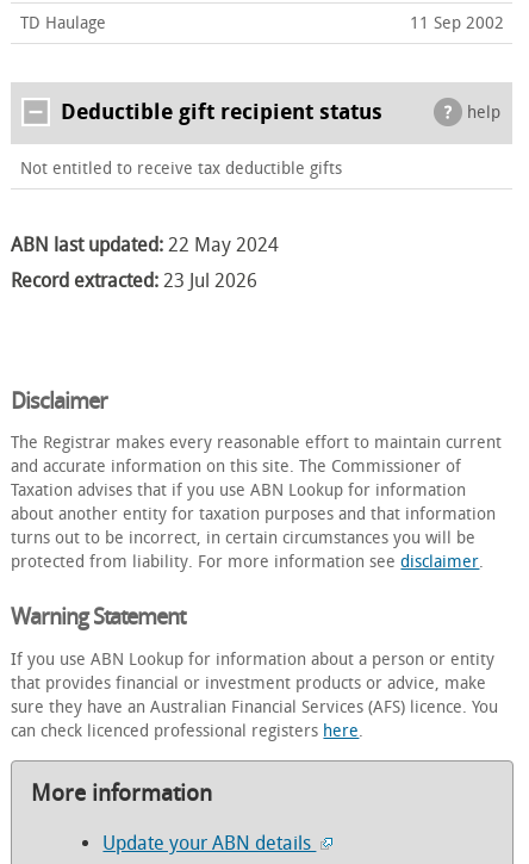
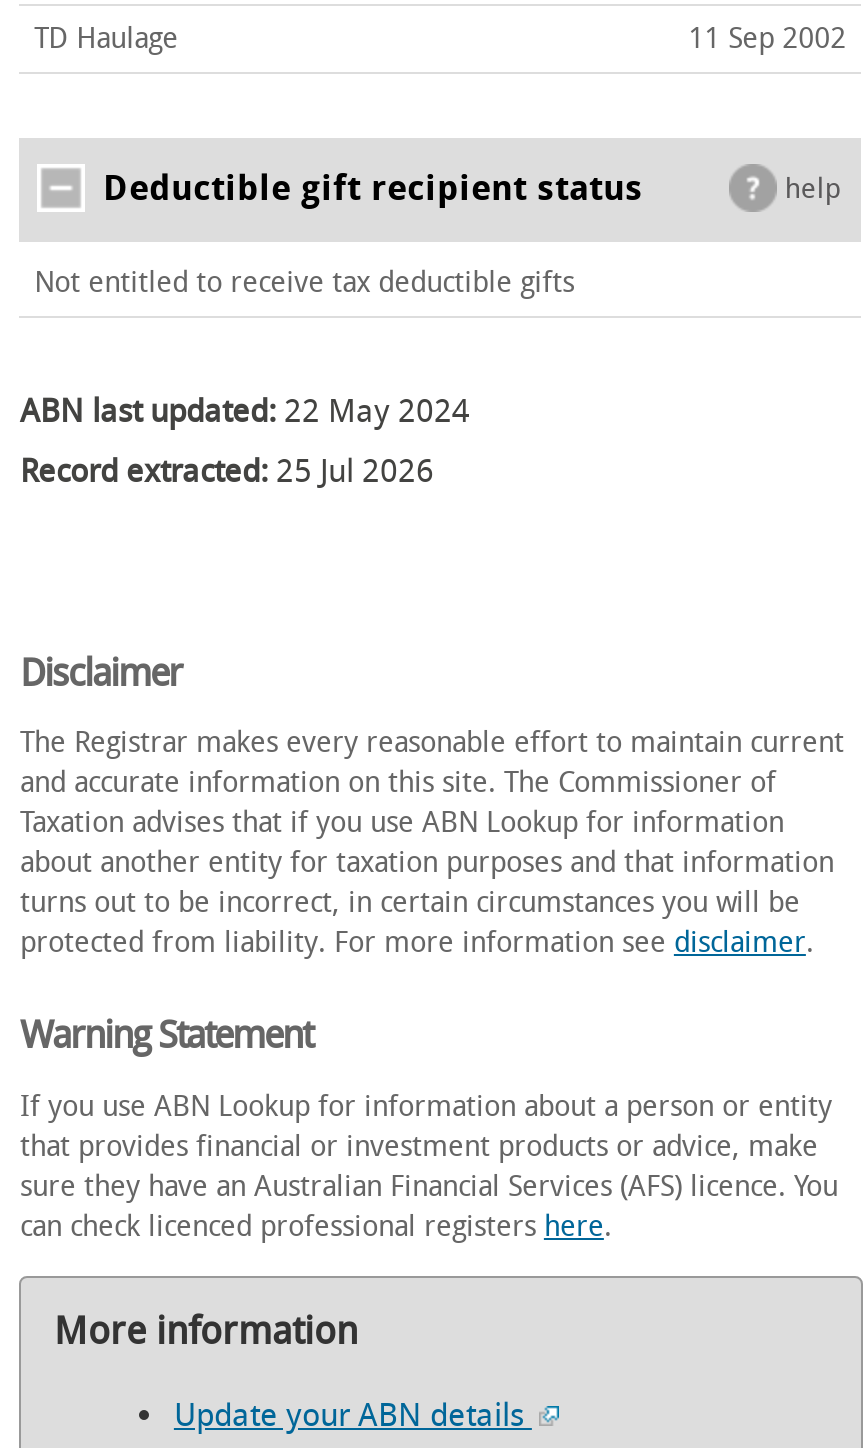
[11,270,258,292] Record extracted: 23 Jul 2026 -> [20,453,434,491] Record extracted: 25 Jul 2026

